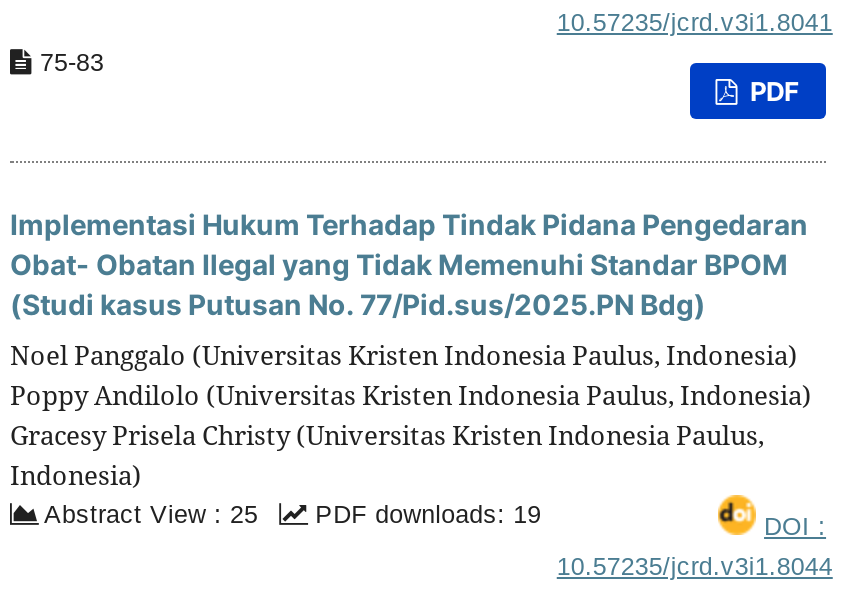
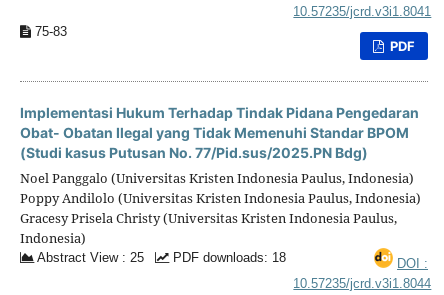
[307,501,541,529] PDF downloads: 19 -> [169,251,286,265] PDF downloads: 18

